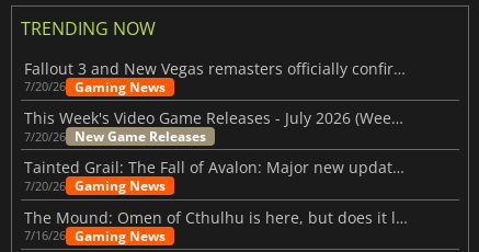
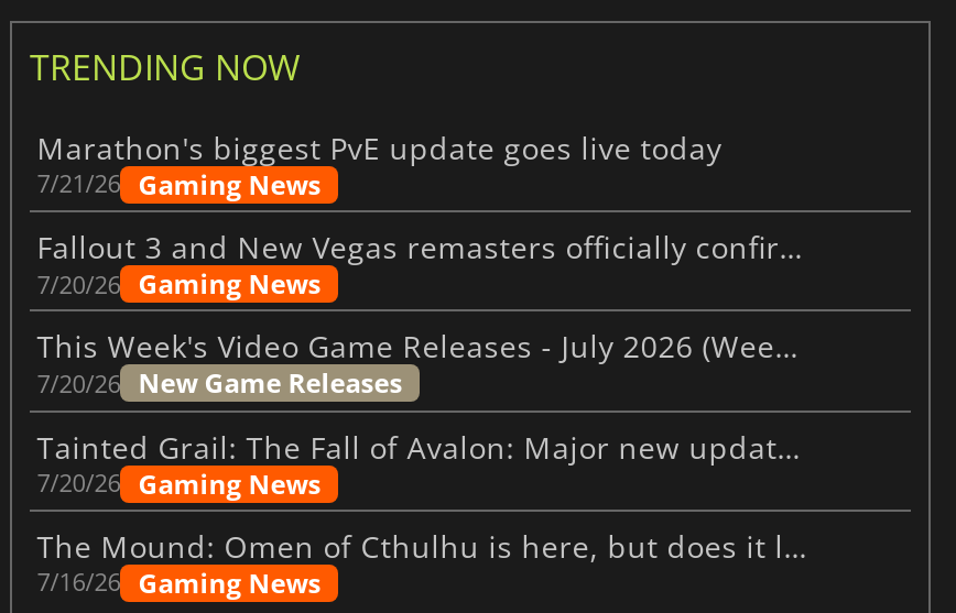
none -> [37,127,722,204] Marathon's biggest PvE update goes live today | 7/21/26 Gaming News

